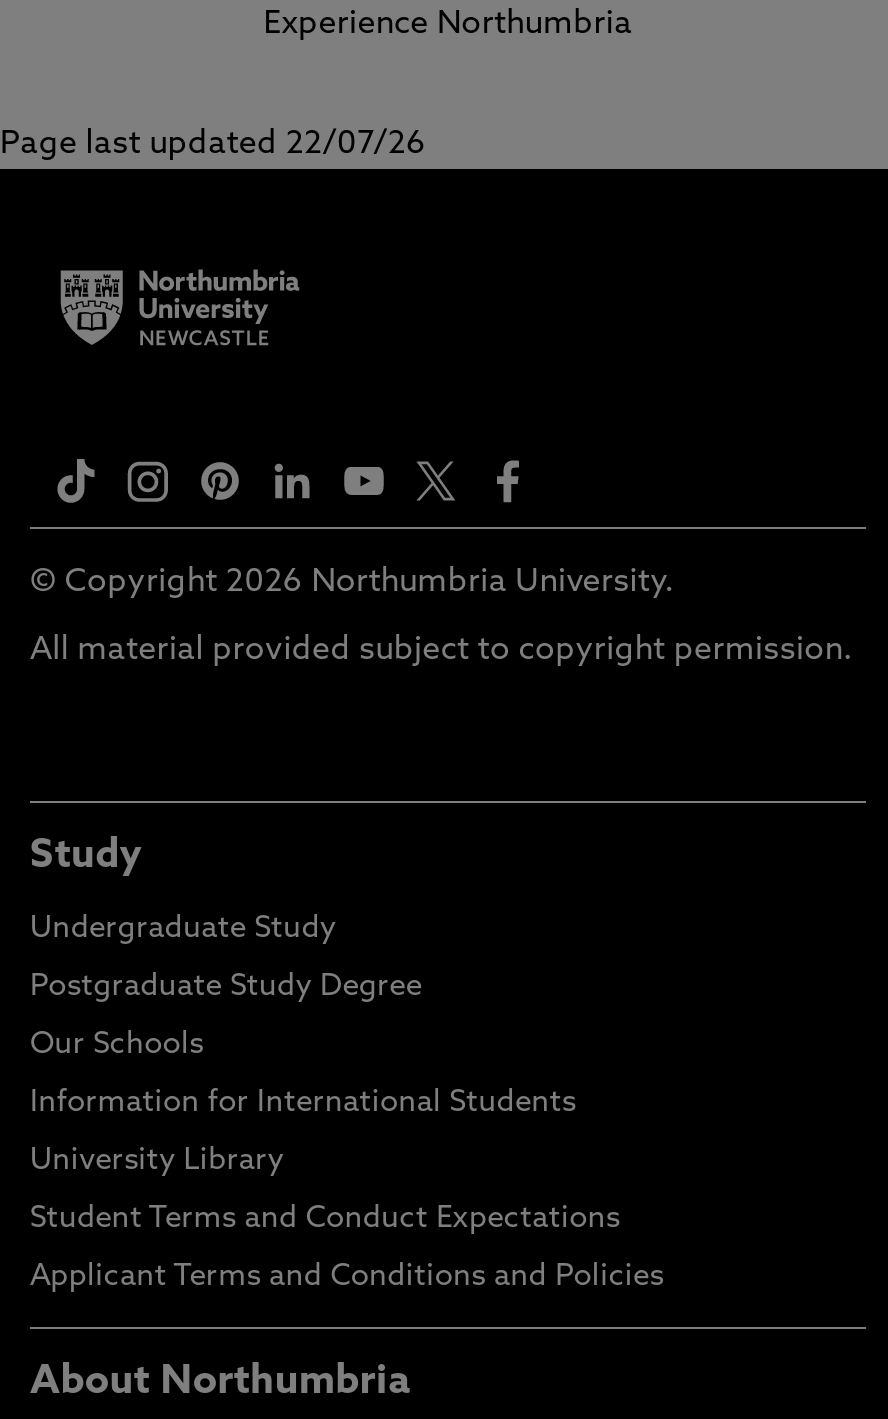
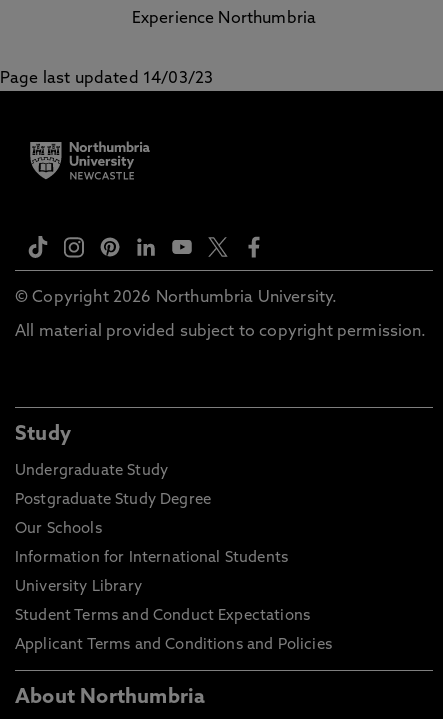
[0,129,426,161] Page last updated 22/07/26 -> [0,71,213,87] Page last updated 14/03/23

